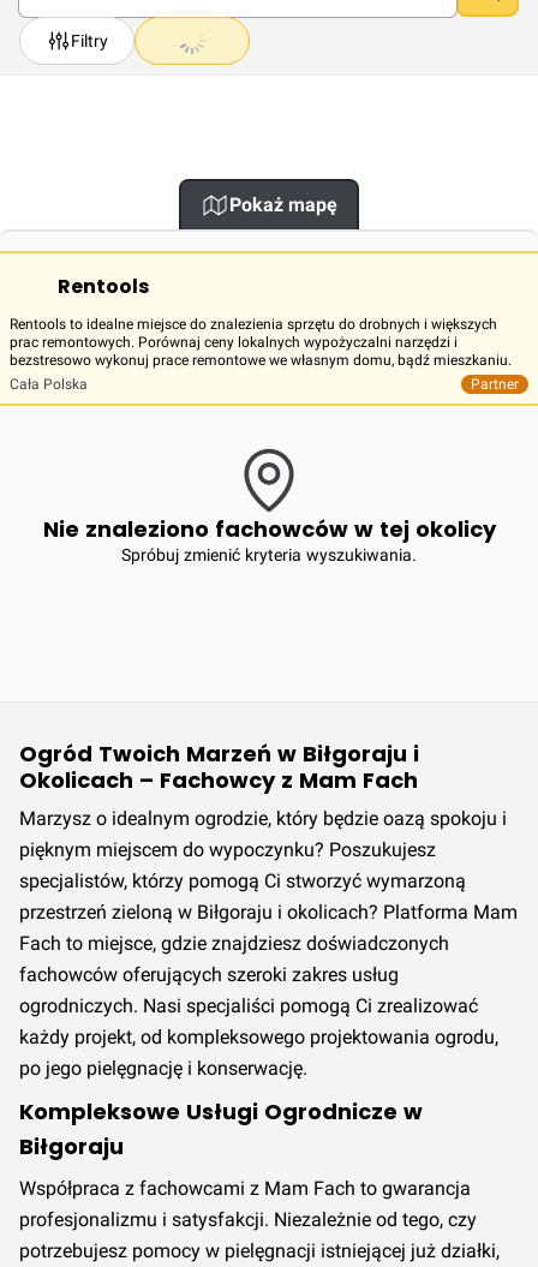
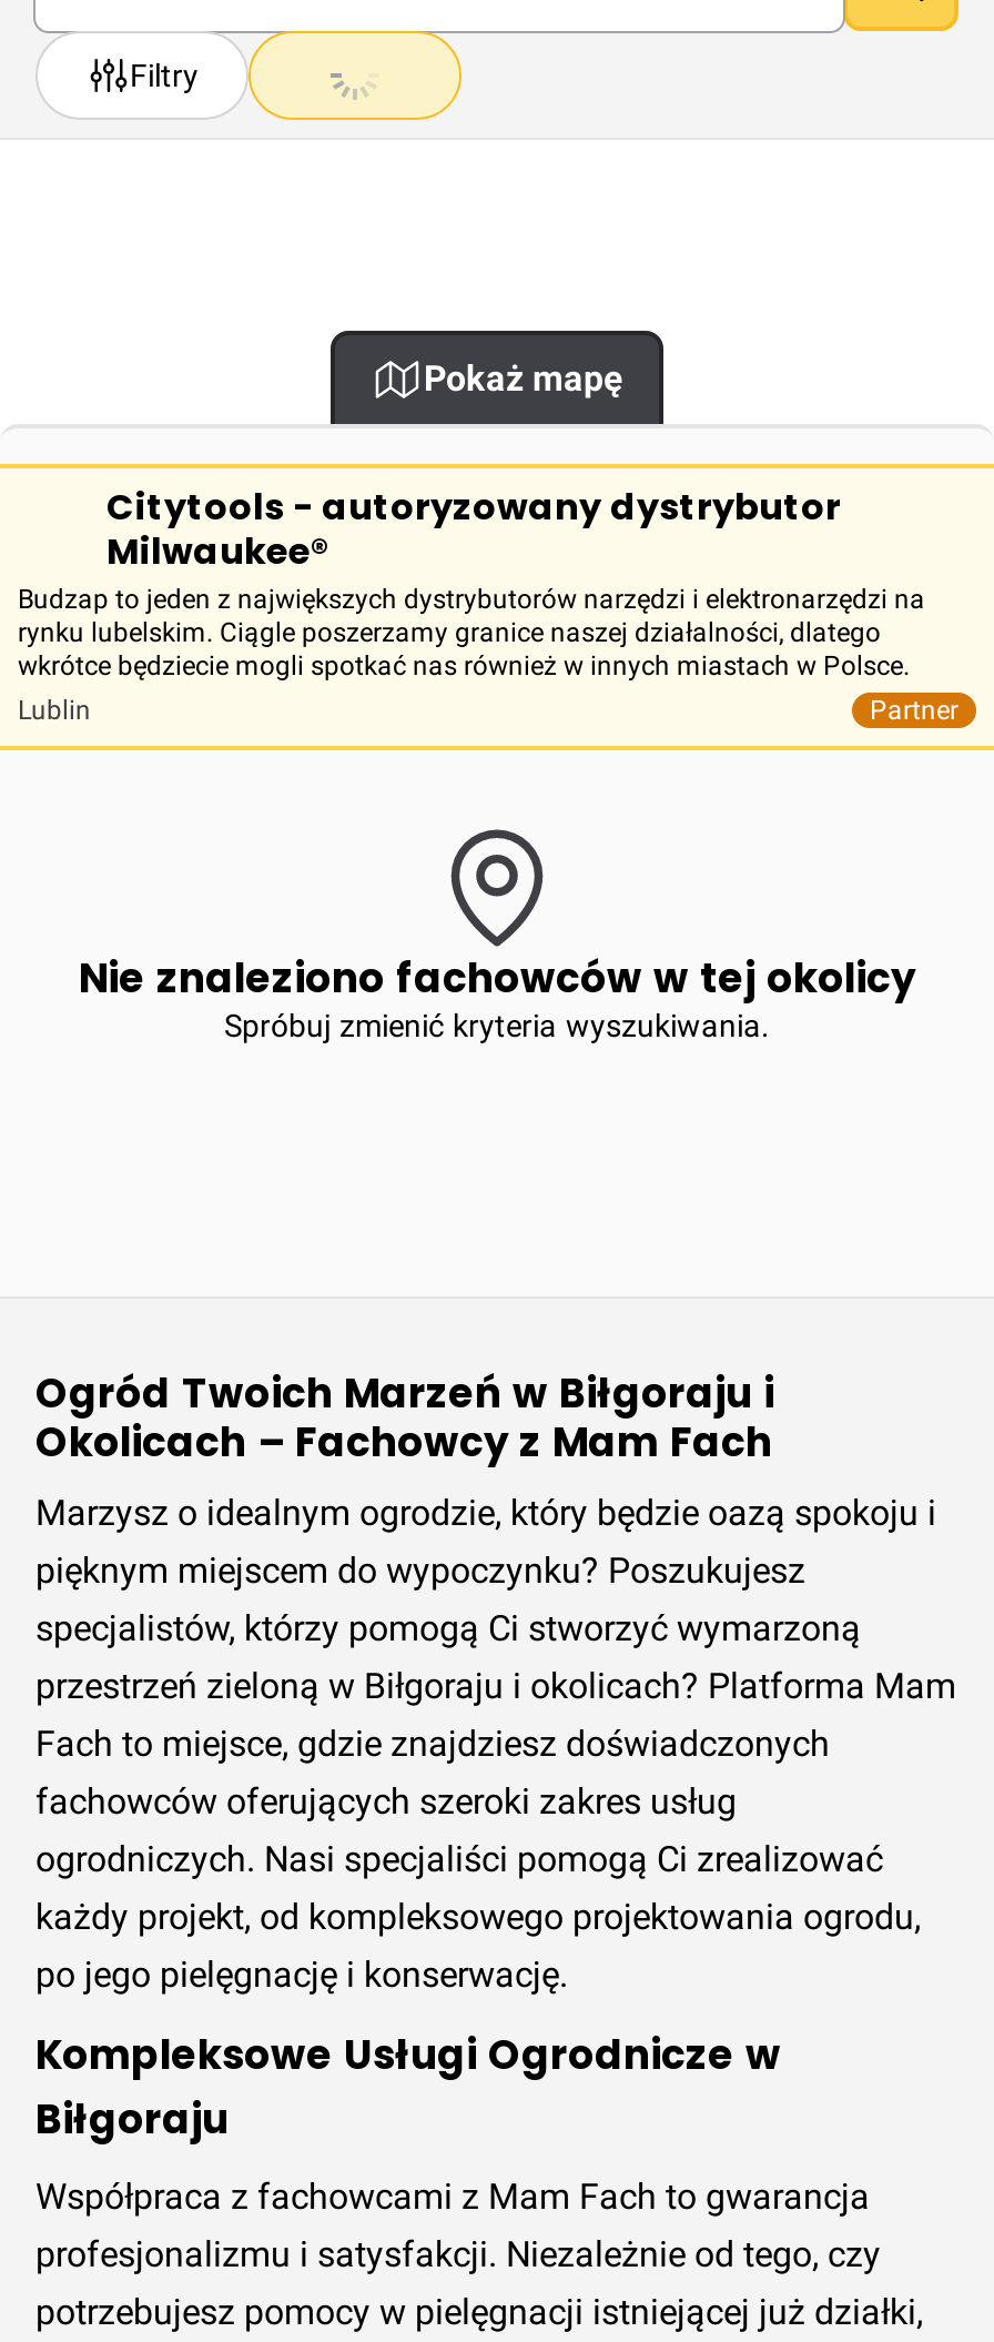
[10,273,512,393] Rentools | Rentools to idealne miejsce do znalezienia sprzętu do drobnych i większych | prac remontowych. Porównaj ceny lokalnych wypożyczalni narzędzi i | bezstresowo wykonuj prace remontowe we własnym domu, bądź mieszkaniu. | Cała Polska -> [18,482,925,726] Citytools - autoryzowany dystrybutor | Milwaukee® | Budzap to jeden z największych dystrybutorów narzędzi i elektronarzędzi na | rynku lubelskim. Ciągle poszerzamy granice naszej działalności, dlatego | wkrótce będziecie mogli spotkać nas również w innych miastach w Polsce. | Lublin

